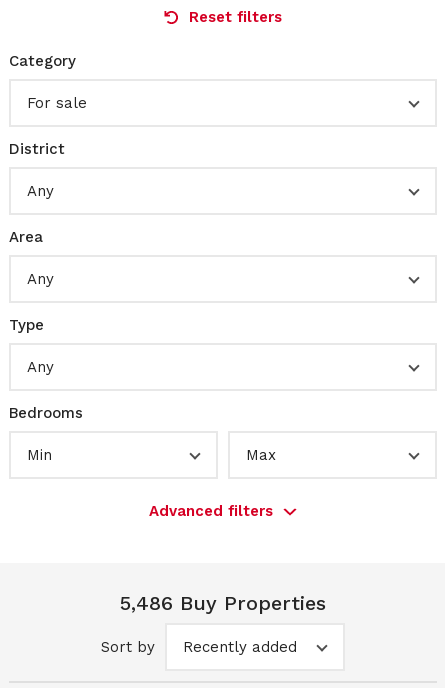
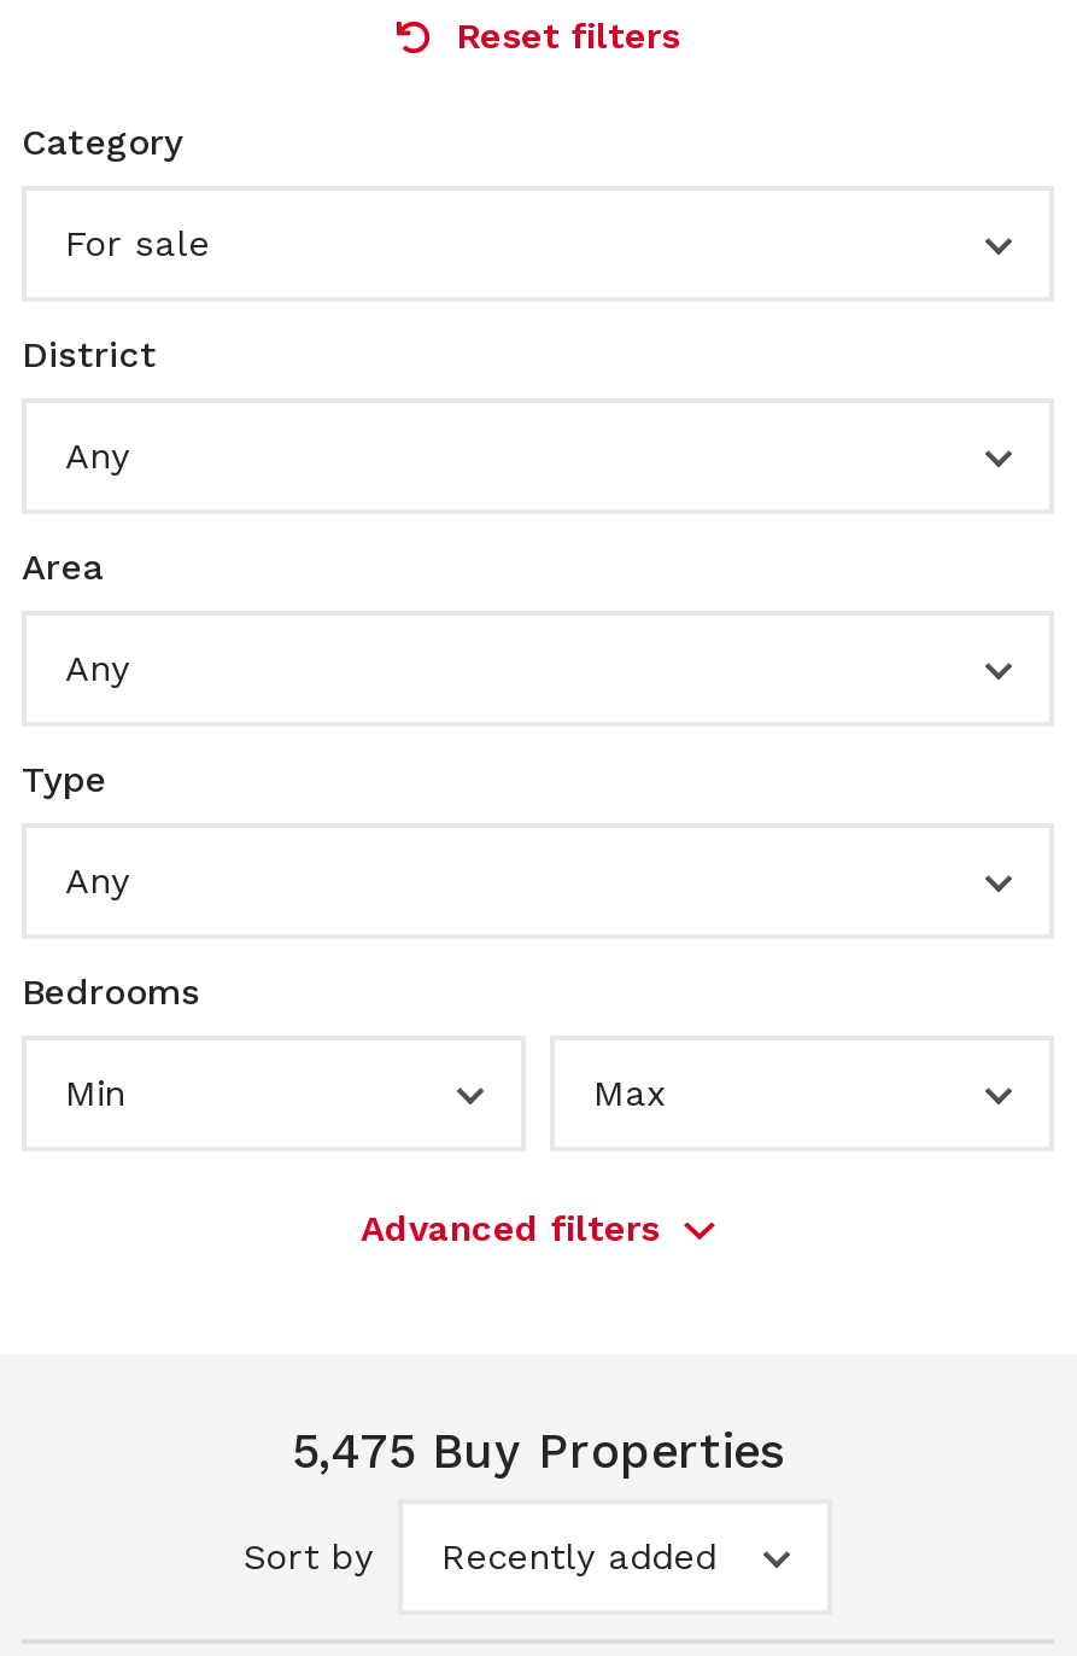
[120,591,326,615] 5,486 Buy Properties -> [292,1422,784,1480] 5,475 Buy Properties

